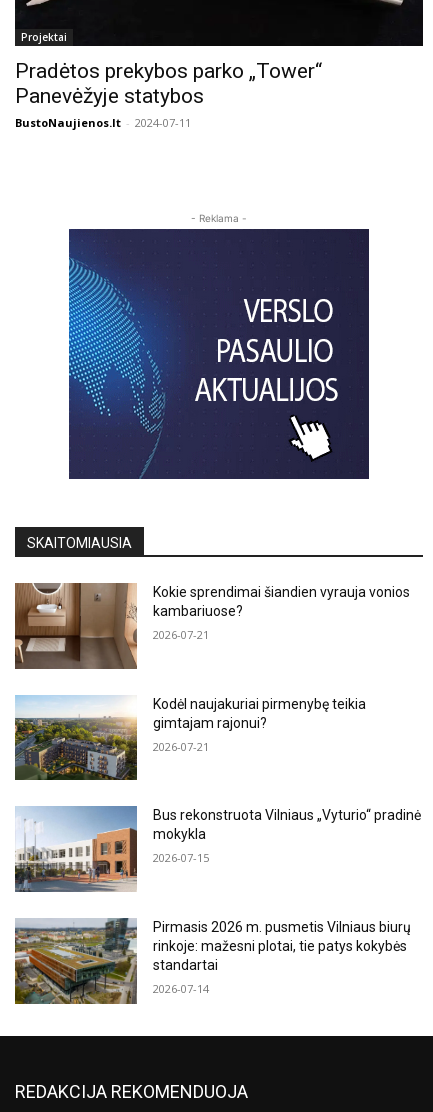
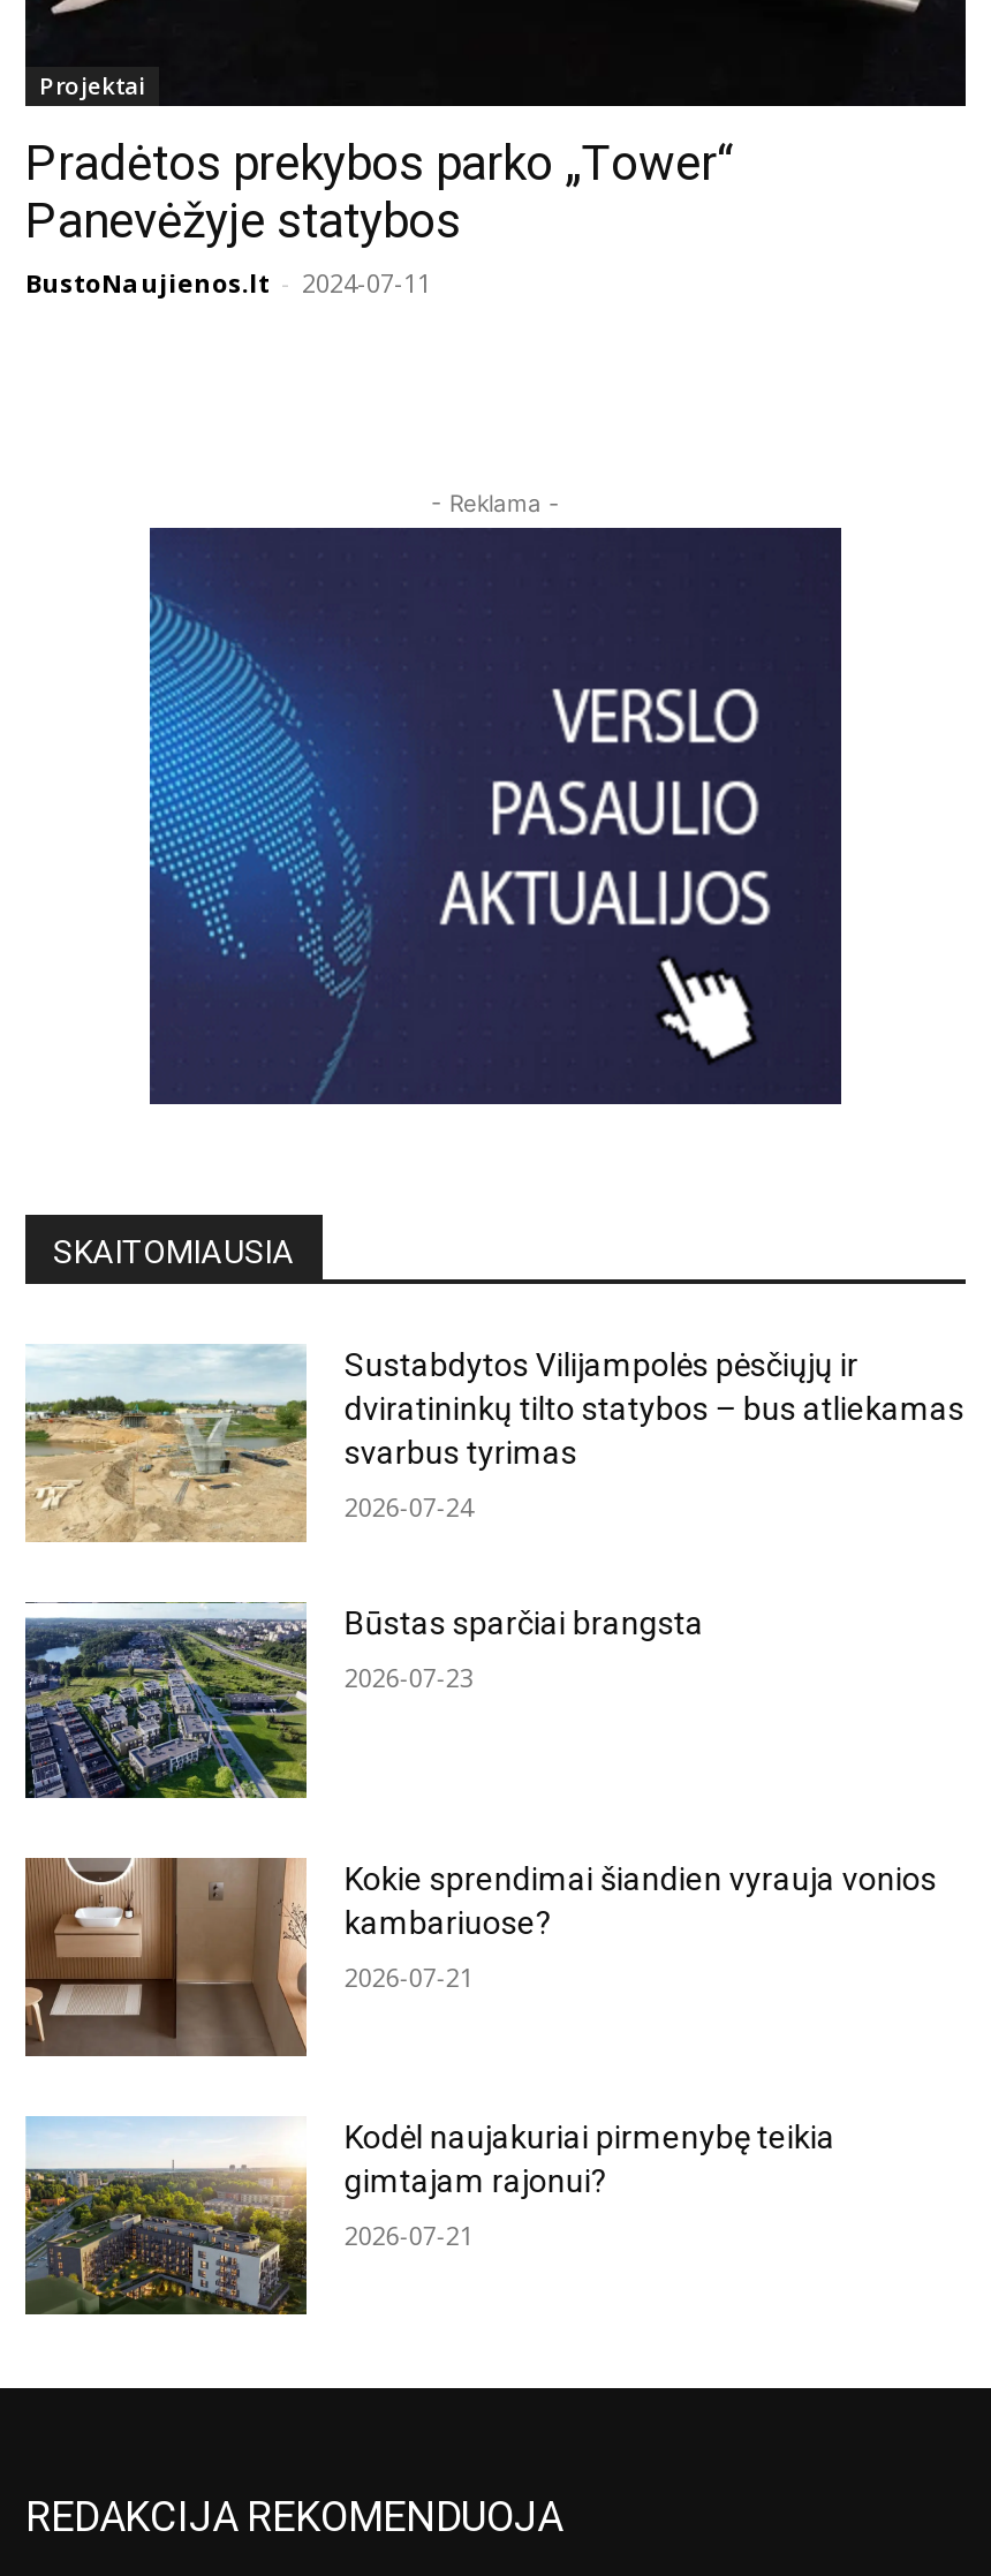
none -> [23,1602,309,1798] [image]
none -> [25,1344,964,1694] [image] | Sustabdytos Vilijampolės pėsčiųjų ir | dviratininkų tilto statybos – bus atliekamas | svarbus tyrimas | 2026-07-24 | Būstas sparčiai brangsta | 2026-07-23
moved [13,581,410,754] -> [21,1853,937,2252]: [image] | Kokie sprendimai šiandien vyrauja vonios | kambariuose? | 2026-07-21 | Kodėl naujakuriai pirmenybę teikia | gimtajam rajonui? | 2026-07-21
[15,805,421,892] [image] | Bus rekonstruota Vilniaus „Vyturio“ pradinė | mokykla | 2026-07-15 -> none
[14,917,411,1005] [image] | Pirmasis 2026 m. pusmetis Vilniaus biurų | rinkoje: mažesni plotai, tie patys kokybės | standartai | 2026-07-14 -> none

